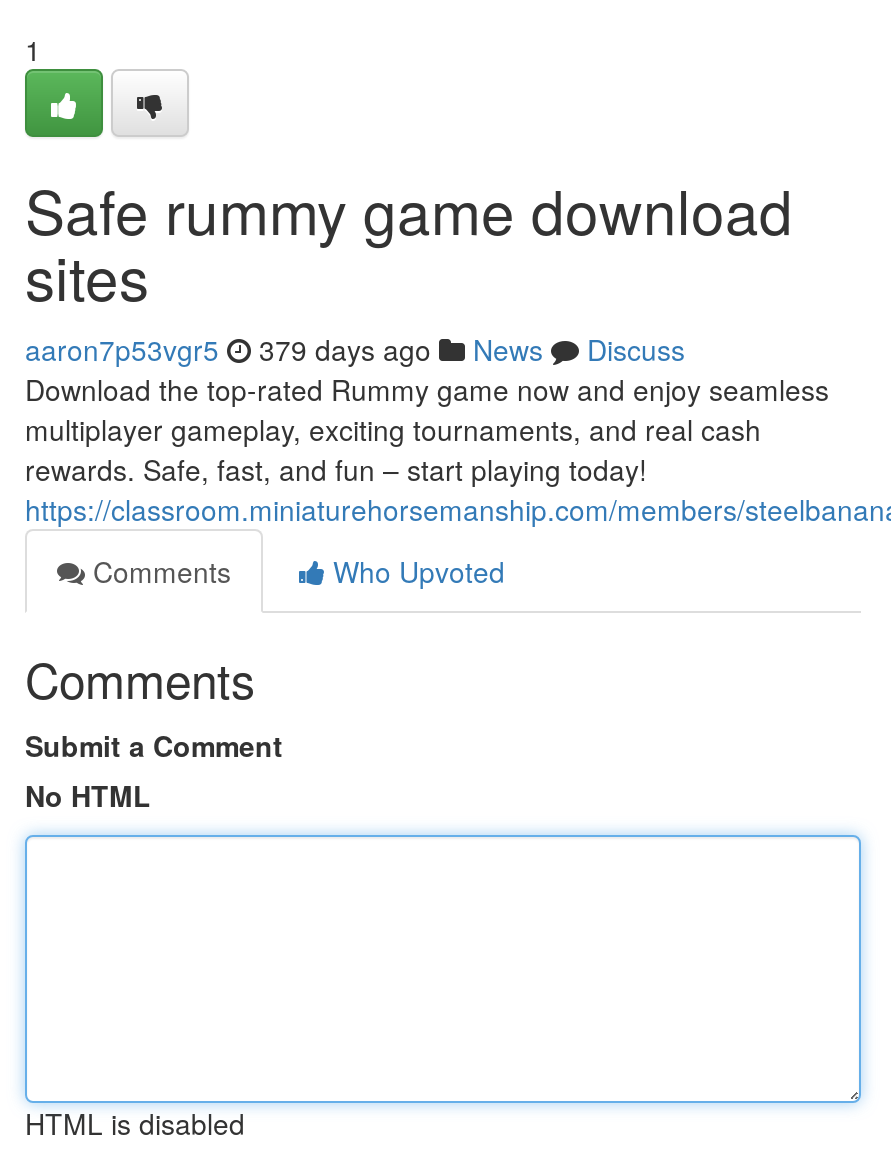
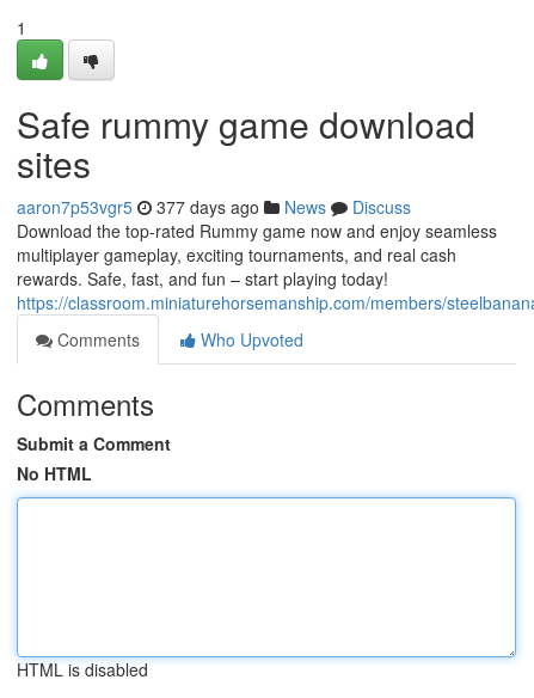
[25,329,685,369] aaron7p53vgr5 379 days ago News Discuss -> [17,195,411,219] aaron7p53vgr5 377 days ago News Discuss

